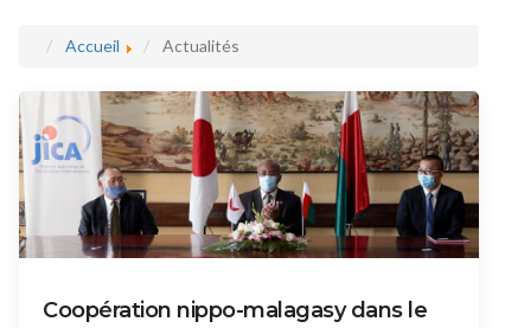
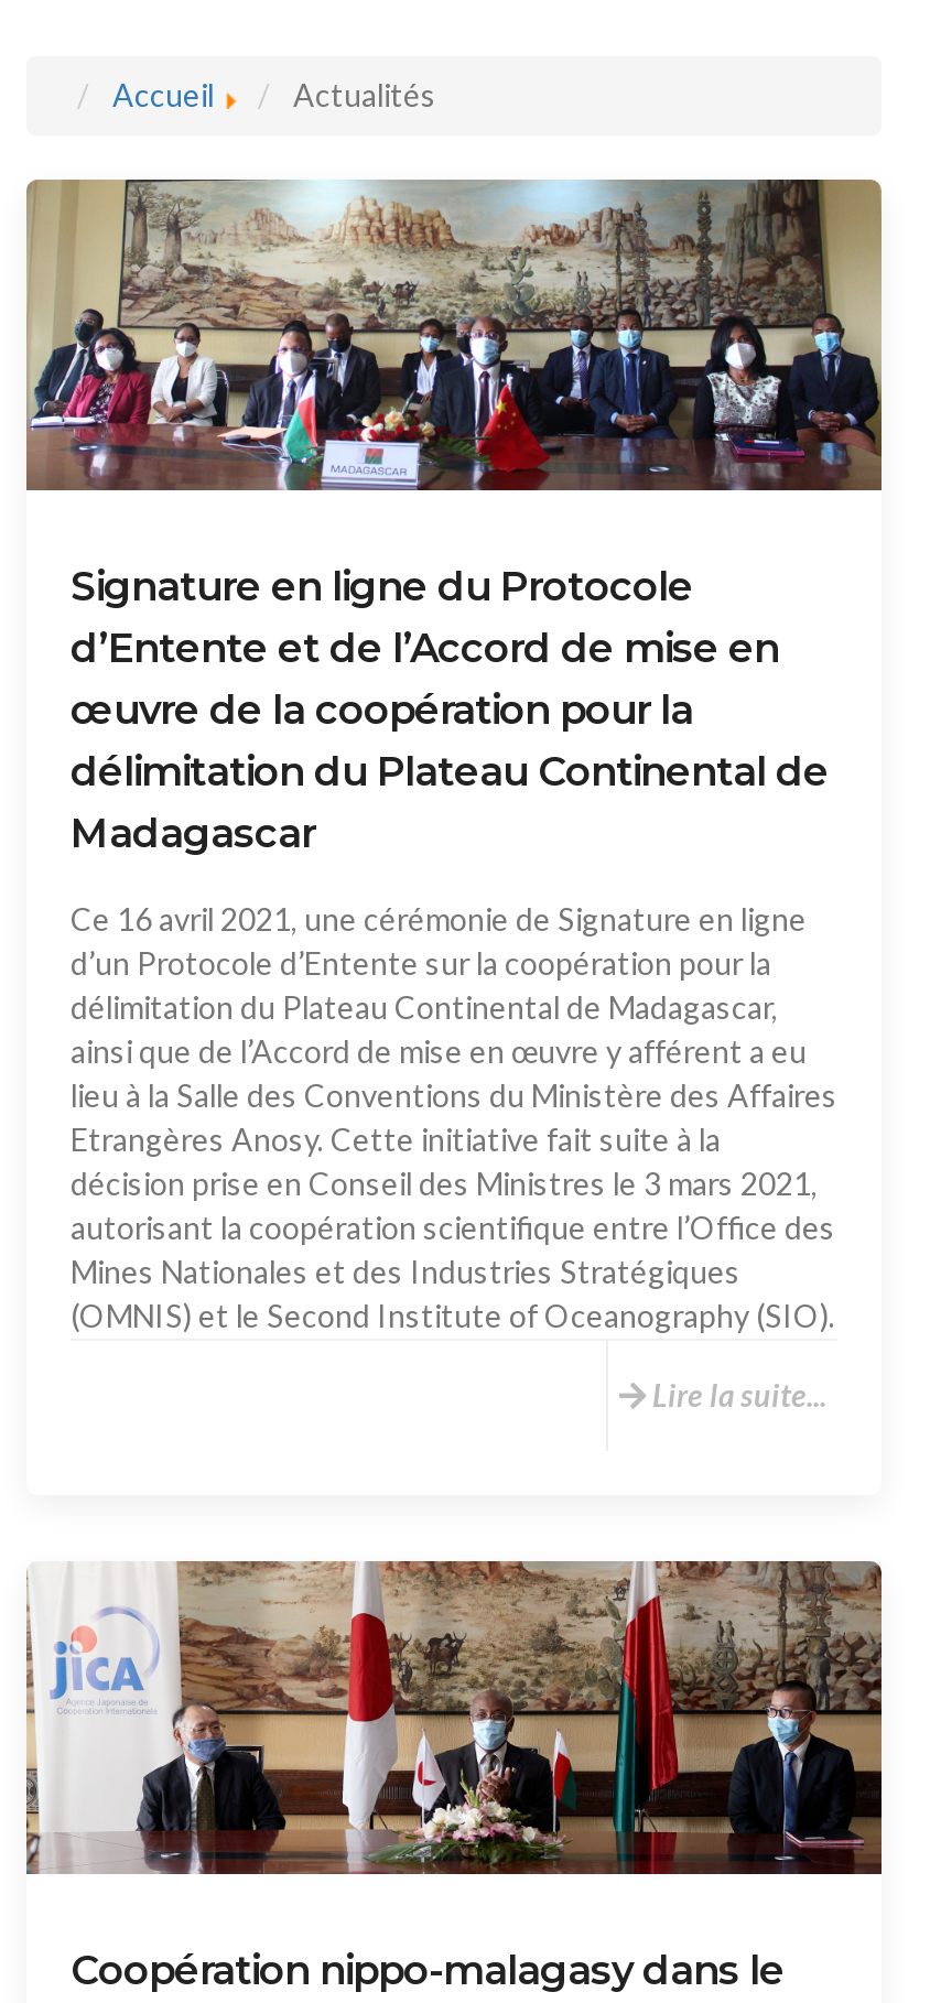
none -> [26,177,884,1415] [image] | Signature en ligne du Protocole | d’Entente et de l’Accord de mise en | œuvre de la coopération pour la | délimitation du Plateau Continental de | Madagascar | Ce 16 avril 2021, une cérémonie de Signature en ligne | d’un Protocole d’Entente sur la coopération pour la | délimitation du Plateau Continental de Madagascar, | ainsi que de l’Accord de mise en œuvre y afférent a eu | lieu à la Salle des Conventions du Ministère des Affaires | Etrangères Anosy. Cette initiative fait suite à la | décision prise en Conseil des Ministres le 3 mars 2021, | autorisant la coopération scientifique entre l’Office des | Mines Nationales et des Industries Stratégiques | (OMNIS) et le Second Institute of Oceanography (SIO). | Lire la suite...

